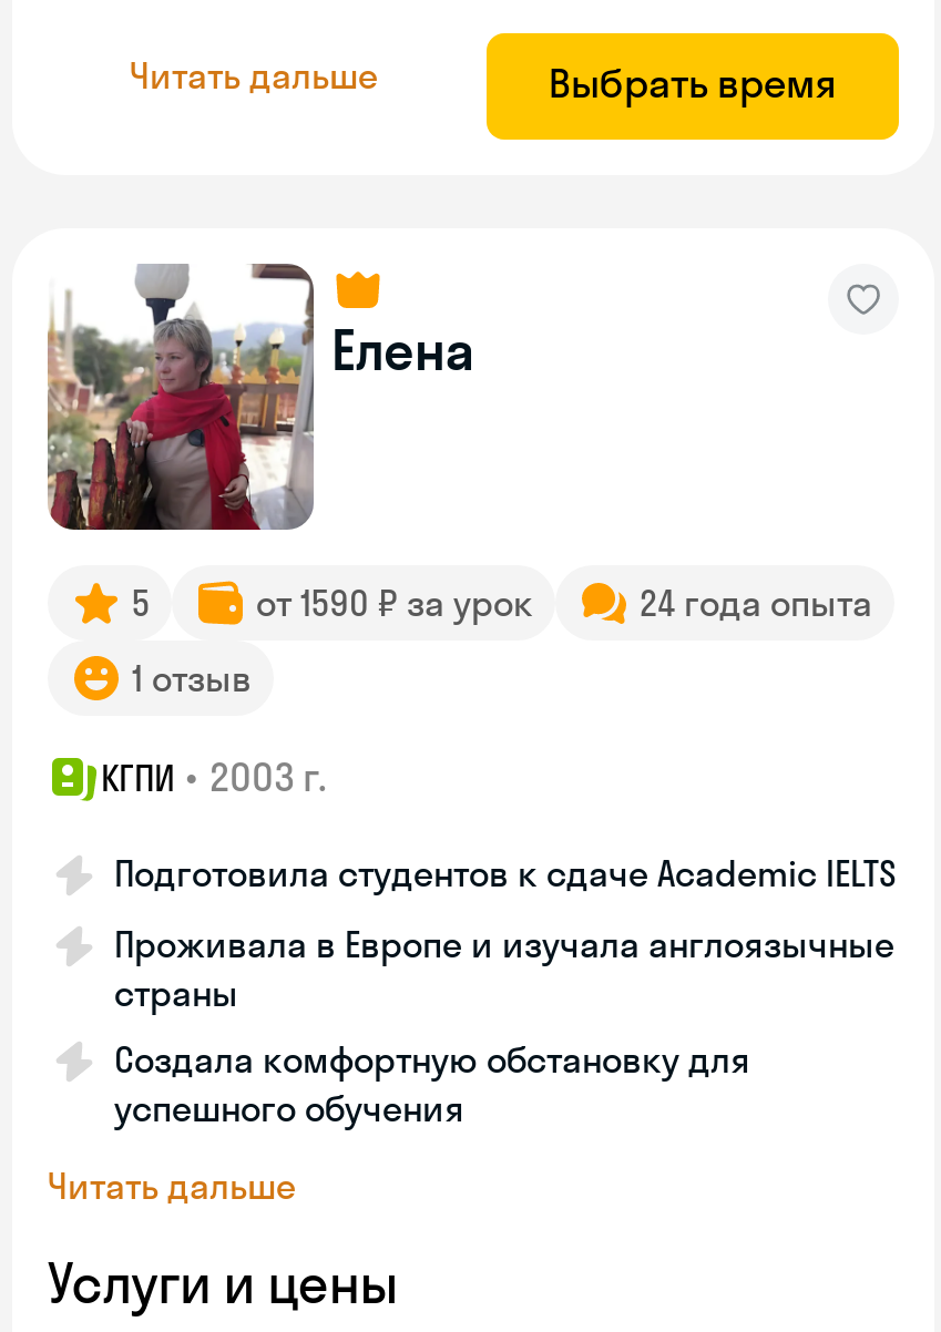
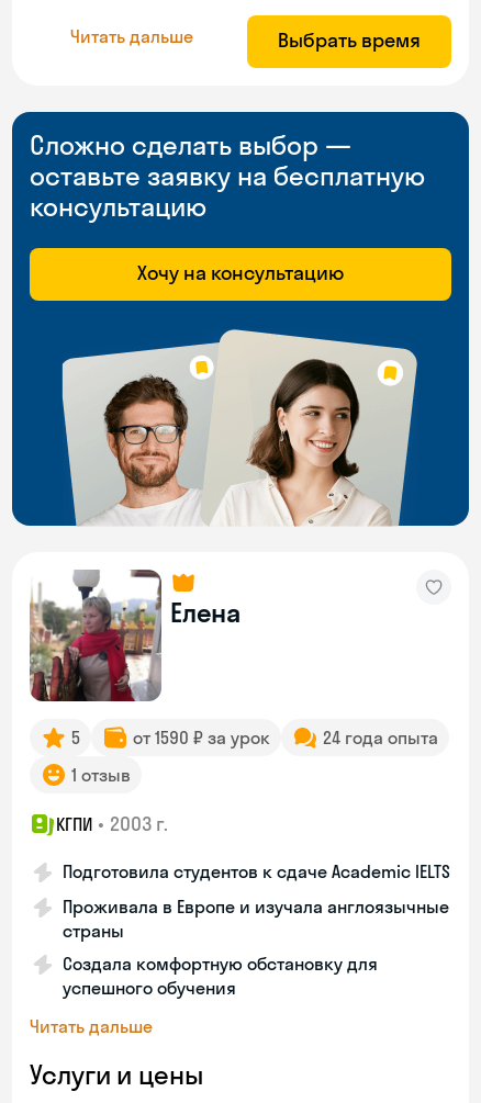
none -> [11,111,470,527] [image] | Сложно сделать выбор — | оставьте заявку на бесплатную | консультацию | Хочу на консультацию

